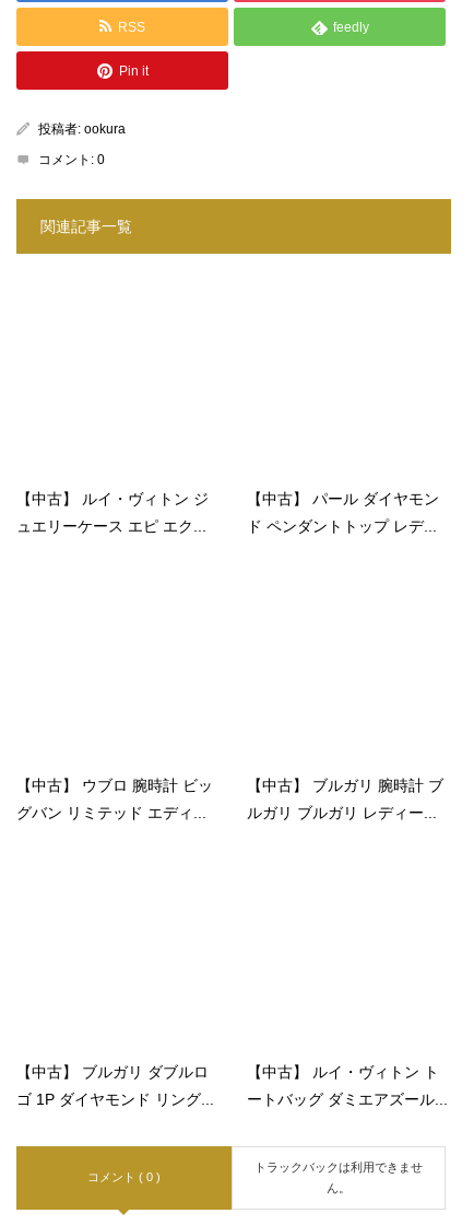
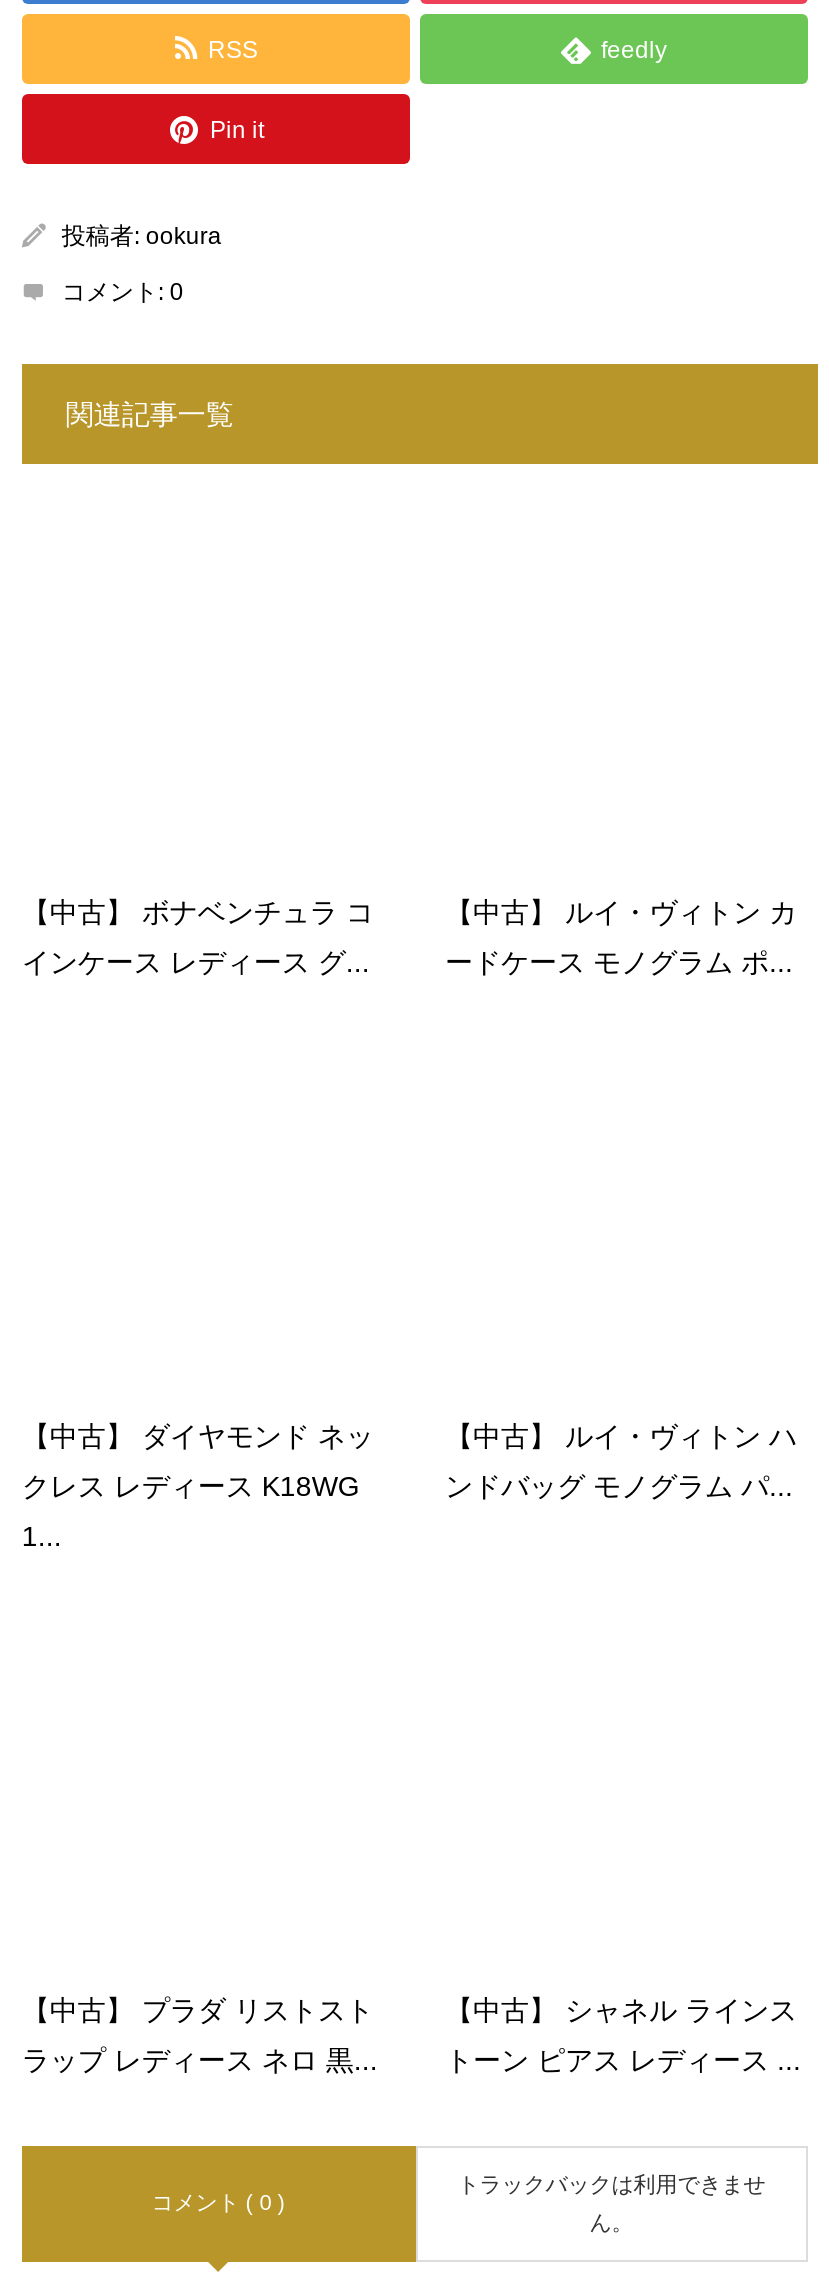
[16,490,208,535] 【中古】 ルイ・ヴィトン ジ | ュエリーケース エピ エク... -> [22,896,374,978] 【中古】 ボナベンチュラ コ | インケース レディース グ...
[247,490,440,535] 【中古】 パール ダイヤモン | ド ペンダントトップ レデ... -> [445,896,797,978] 【中古】 ルイ・ヴィトン カ | ードケース モノグラム ポ...
[16,776,213,821] 【中古】 ウブロ 腕時計 ビッ | グバン リミテッド エディ... -> [22,1419,374,1551] 【中古】 ダイヤモンド ネッ | クレス レディース K18WG | 1...
[247,776,444,821] 【中古】 ブルガリ 腕時計 ブ | ルガリ ブルガリ レディー... -> [445,1419,797,1501] 【中古】 ルイ・ヴィトン ハ | ンドバッグ モノグラム パ...
[16,1063,214,1107] 【中古】 ブルガリ ダブルロ | ゴ 1P ダイヤモンド リング... -> [22,1993,378,2075] 【中古】 プラダ リストスト | ラップ レディース ネロ 黒...
[247,1063,448,1107] 【中古】 ルイ・ヴィトン ト | ートバッグ ダミエアズール... -> [445,1993,801,2075] 【中古】 シャネル ラインス | トーン ピアス レディース ...

